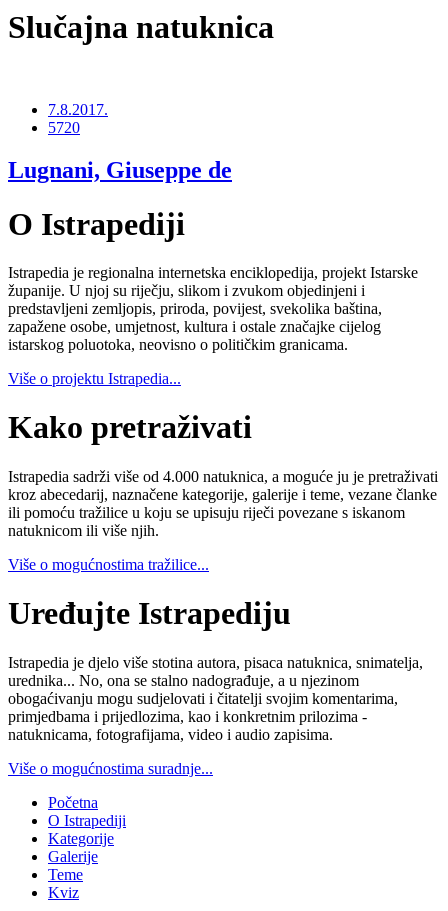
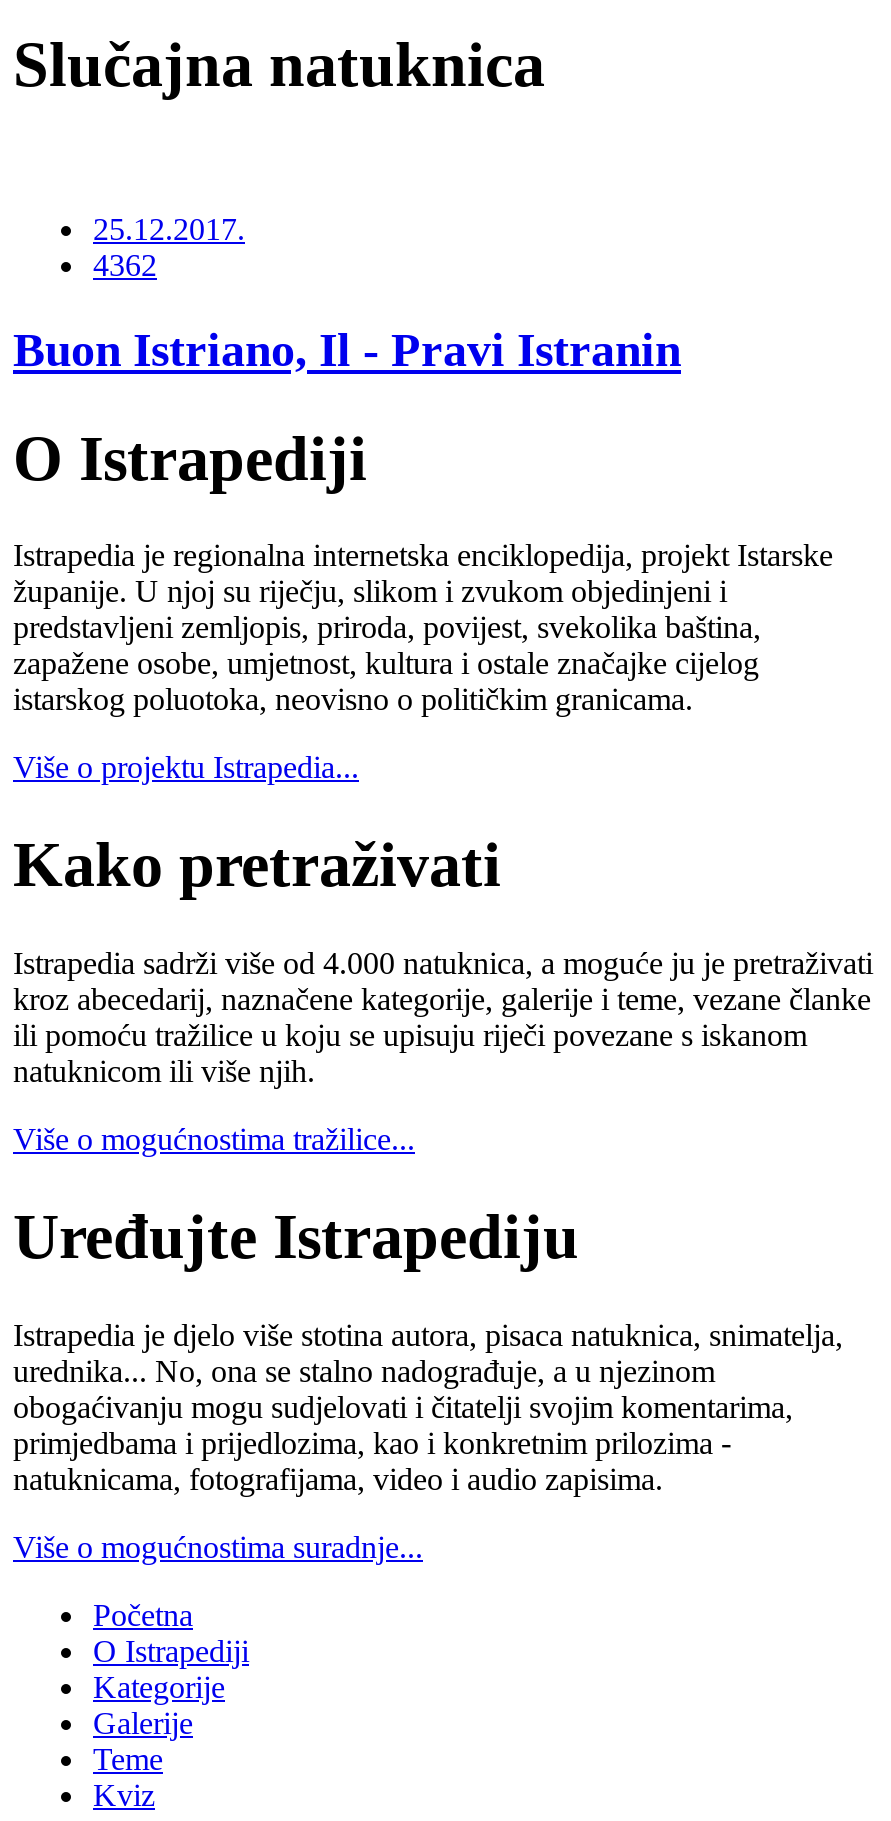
[48,101,108,136] 7.8.2017. | 5720 -> [93,212,245,282] 25.12.2017. | 4362
[8,157,232,183] Lugnani, Giuseppe de -> [13,324,681,376] Buon Istriano, Il - Pravi Istranin

